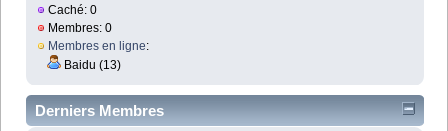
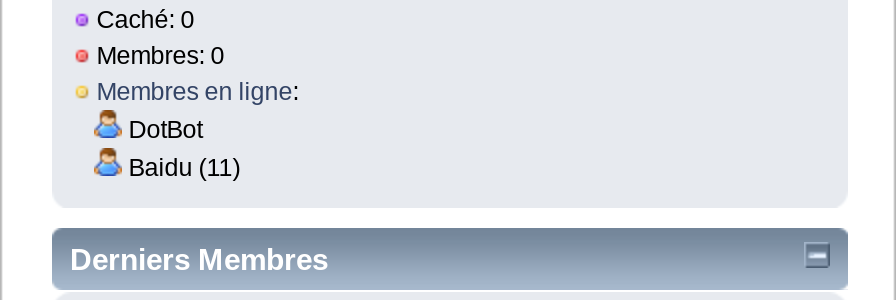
[61,58,121,72] Baidu (13) -> [122,116,240,182] DotBot | Baidu (11)

